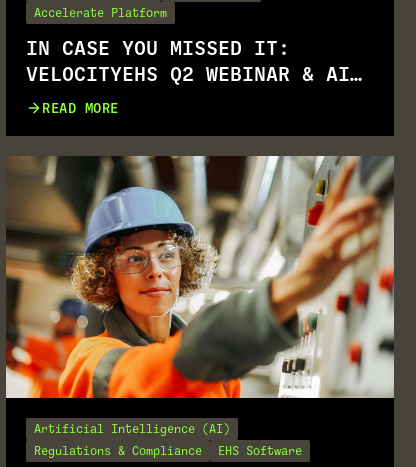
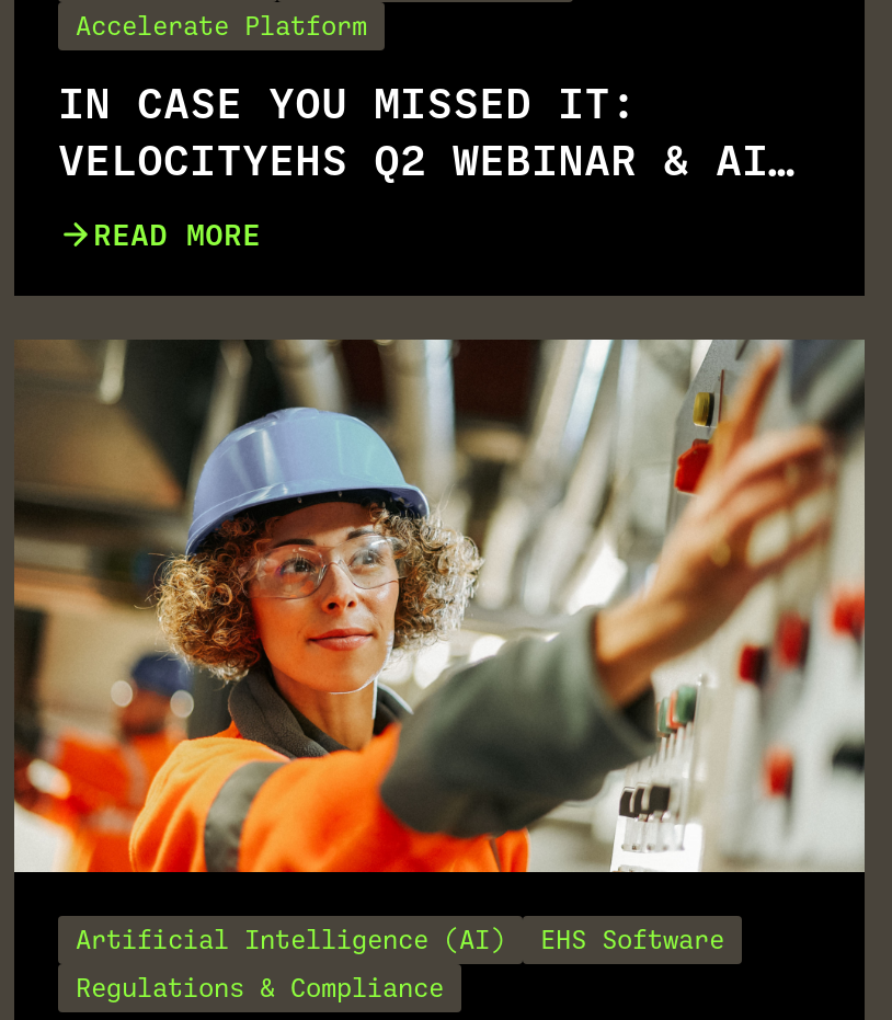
moved [218,444,302,458] -> [540,925,724,956]: EHS Software

